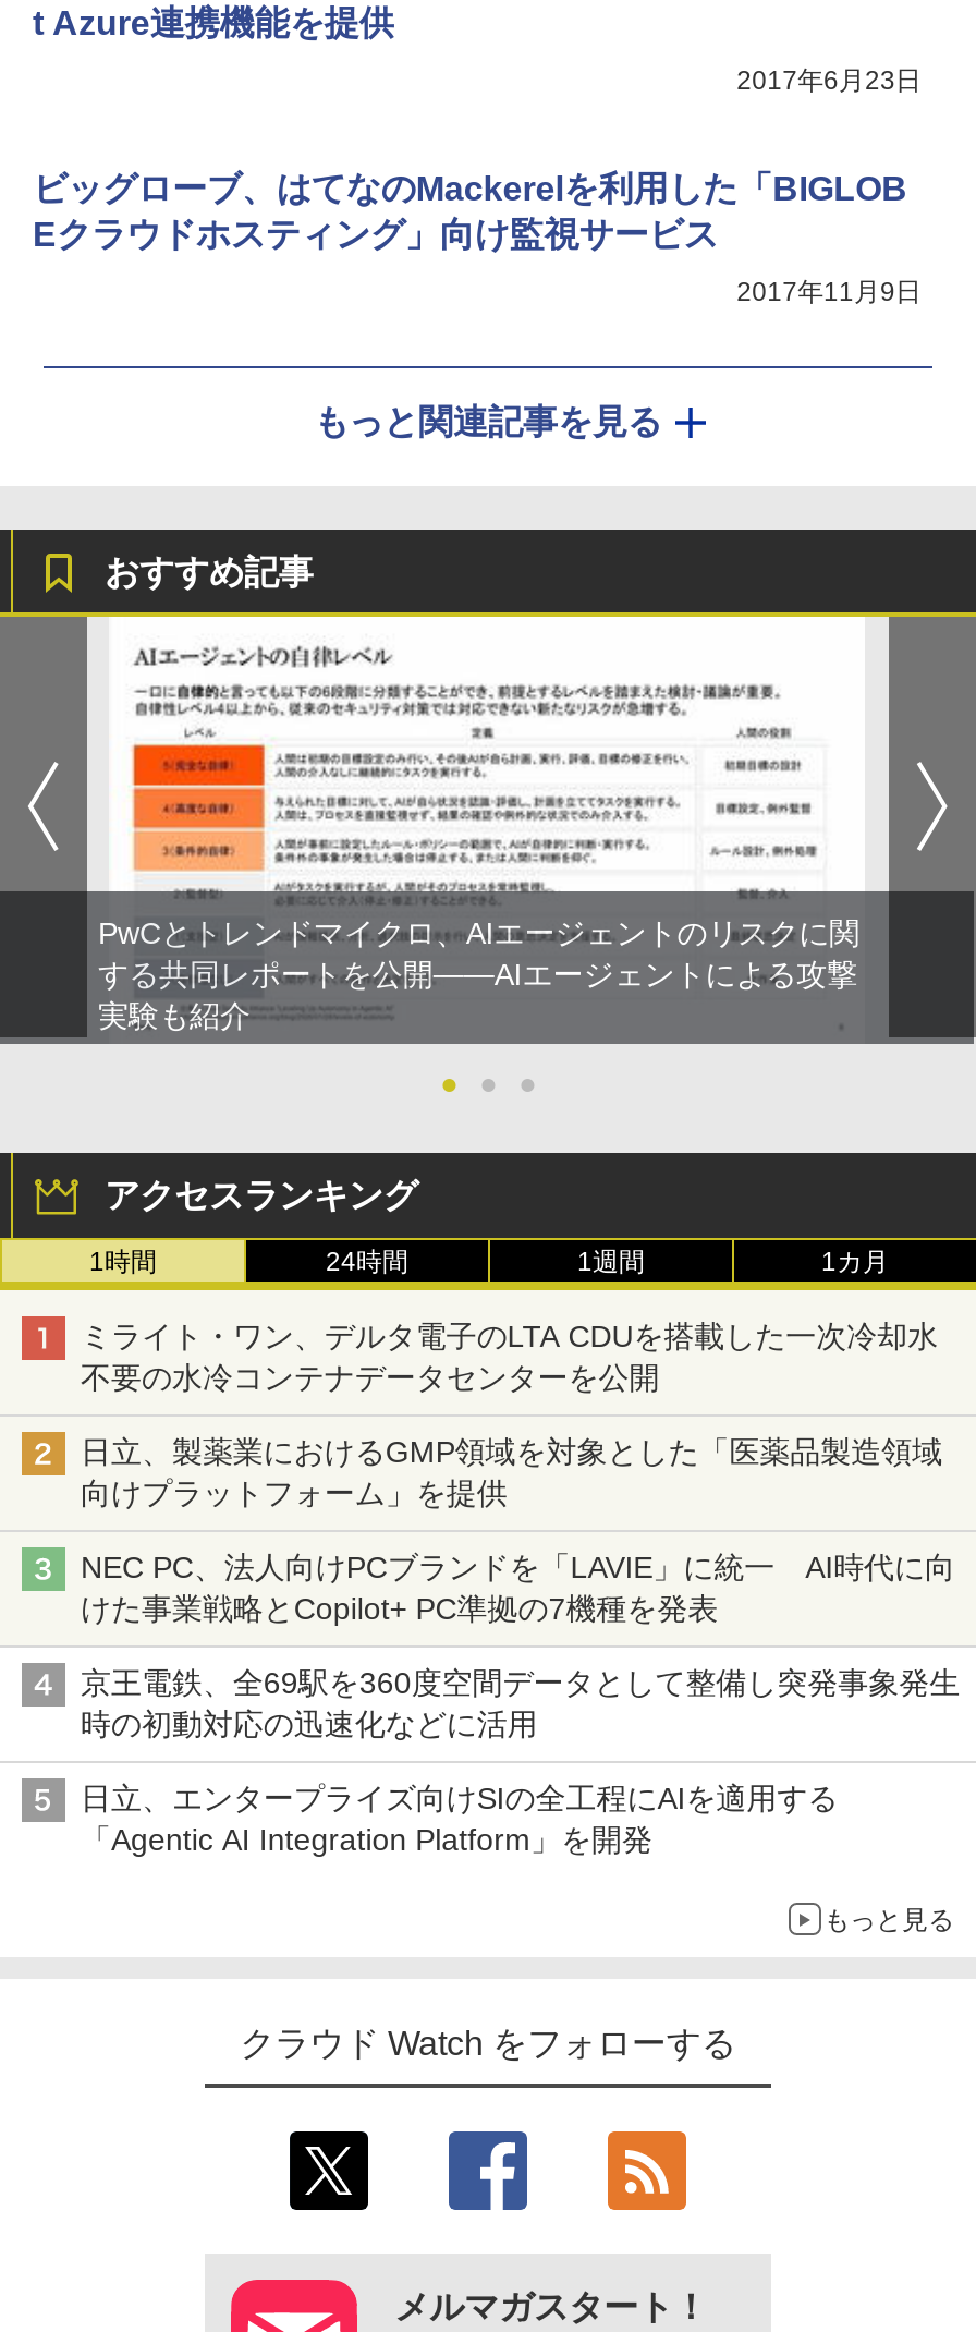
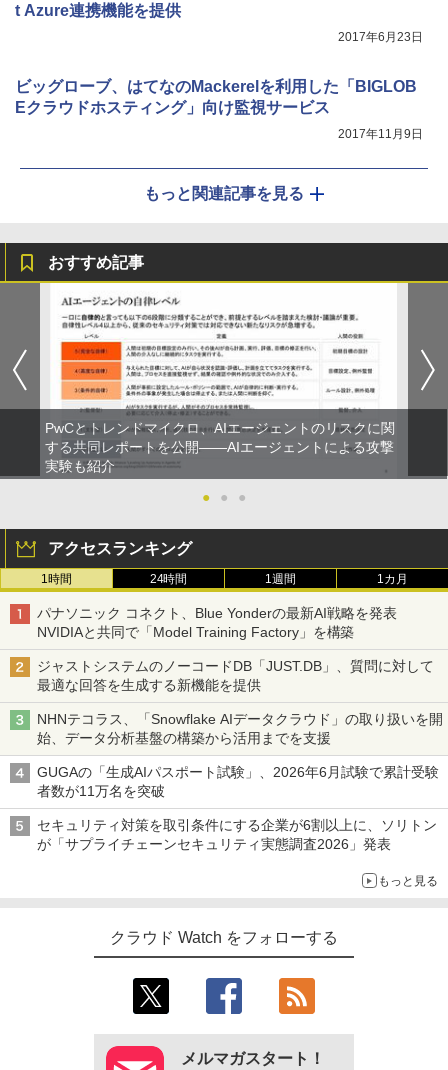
[81,1319,938,1395] ミライト・ワン、デルタ電子のLTA CDUを搭載した一次冷却水 | 不要の水冷コンテナデータセンターを公開 -> [37,605,410,640] パナソニック コネクト、Blue Yonderの最新AI戦略を発表 | NVIDIAと共同で「Model Training Factory」を構築
[81,1435,942,1511] 日立、製薬業におけるGMP領域を対象とした「医薬品製造領域 | 向けプラットフォーム」を提供 -> [37,658,433,693] ジャストシステムのノーコードDB「JUST.DB」、質問に対して | 最適な回答を生成する新機能を提供
[81,1550,955,1627] NEC PC、法人向けPCブランドを「LAVIE」に統一 AI時代に向 | けた事業戦略とCopilot+ PC準拠の7機種を発表 -> [37,711,442,746] NHNテコラス、「Snowflake AIデータクラウド」の取り扱いを開 | 始、データ分析基盤の構築から活用までを支援
[81,1666,960,1742] 京王電鉄、全69駅を360度空間データとして整備し突発事象発生 | 時の初動対応の迅速化などに活用 -> [37,764,438,799] GUGAの「生成AIパスポート試験」、2026年6月試験で累計受験 | 者数が11万名を突破
[81,1781,838,1858] 日立、エンタープライズ向けSIの全工程にAIを適用する | 「Agentic AI Integration Platform」を開発 -> [37,817,437,852] セキュリティ対策を取引条件にする企業が6割以上に、ソリトン | が「サプライチェーンセキュリティ実態調査2026」発表

